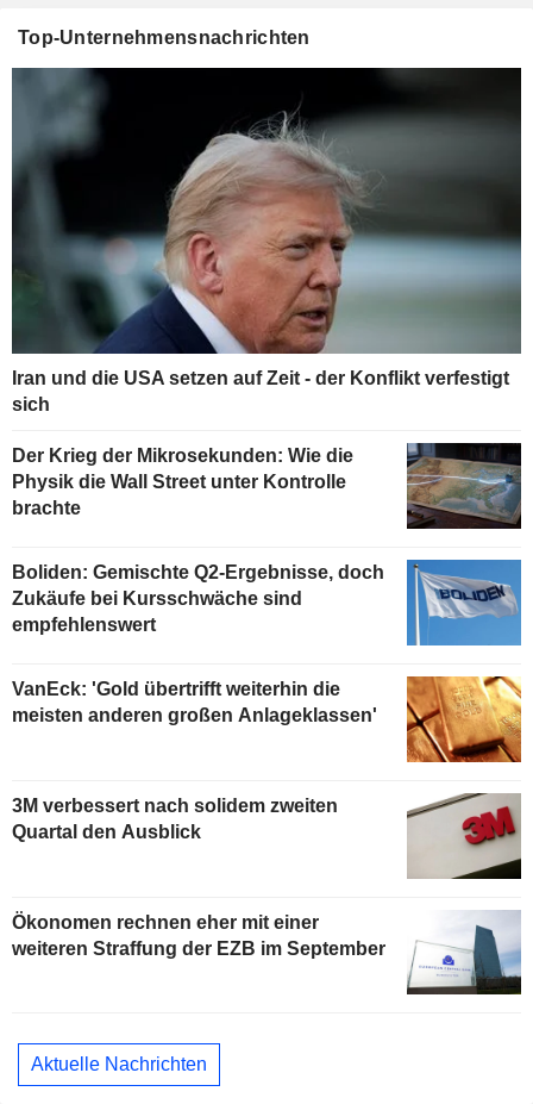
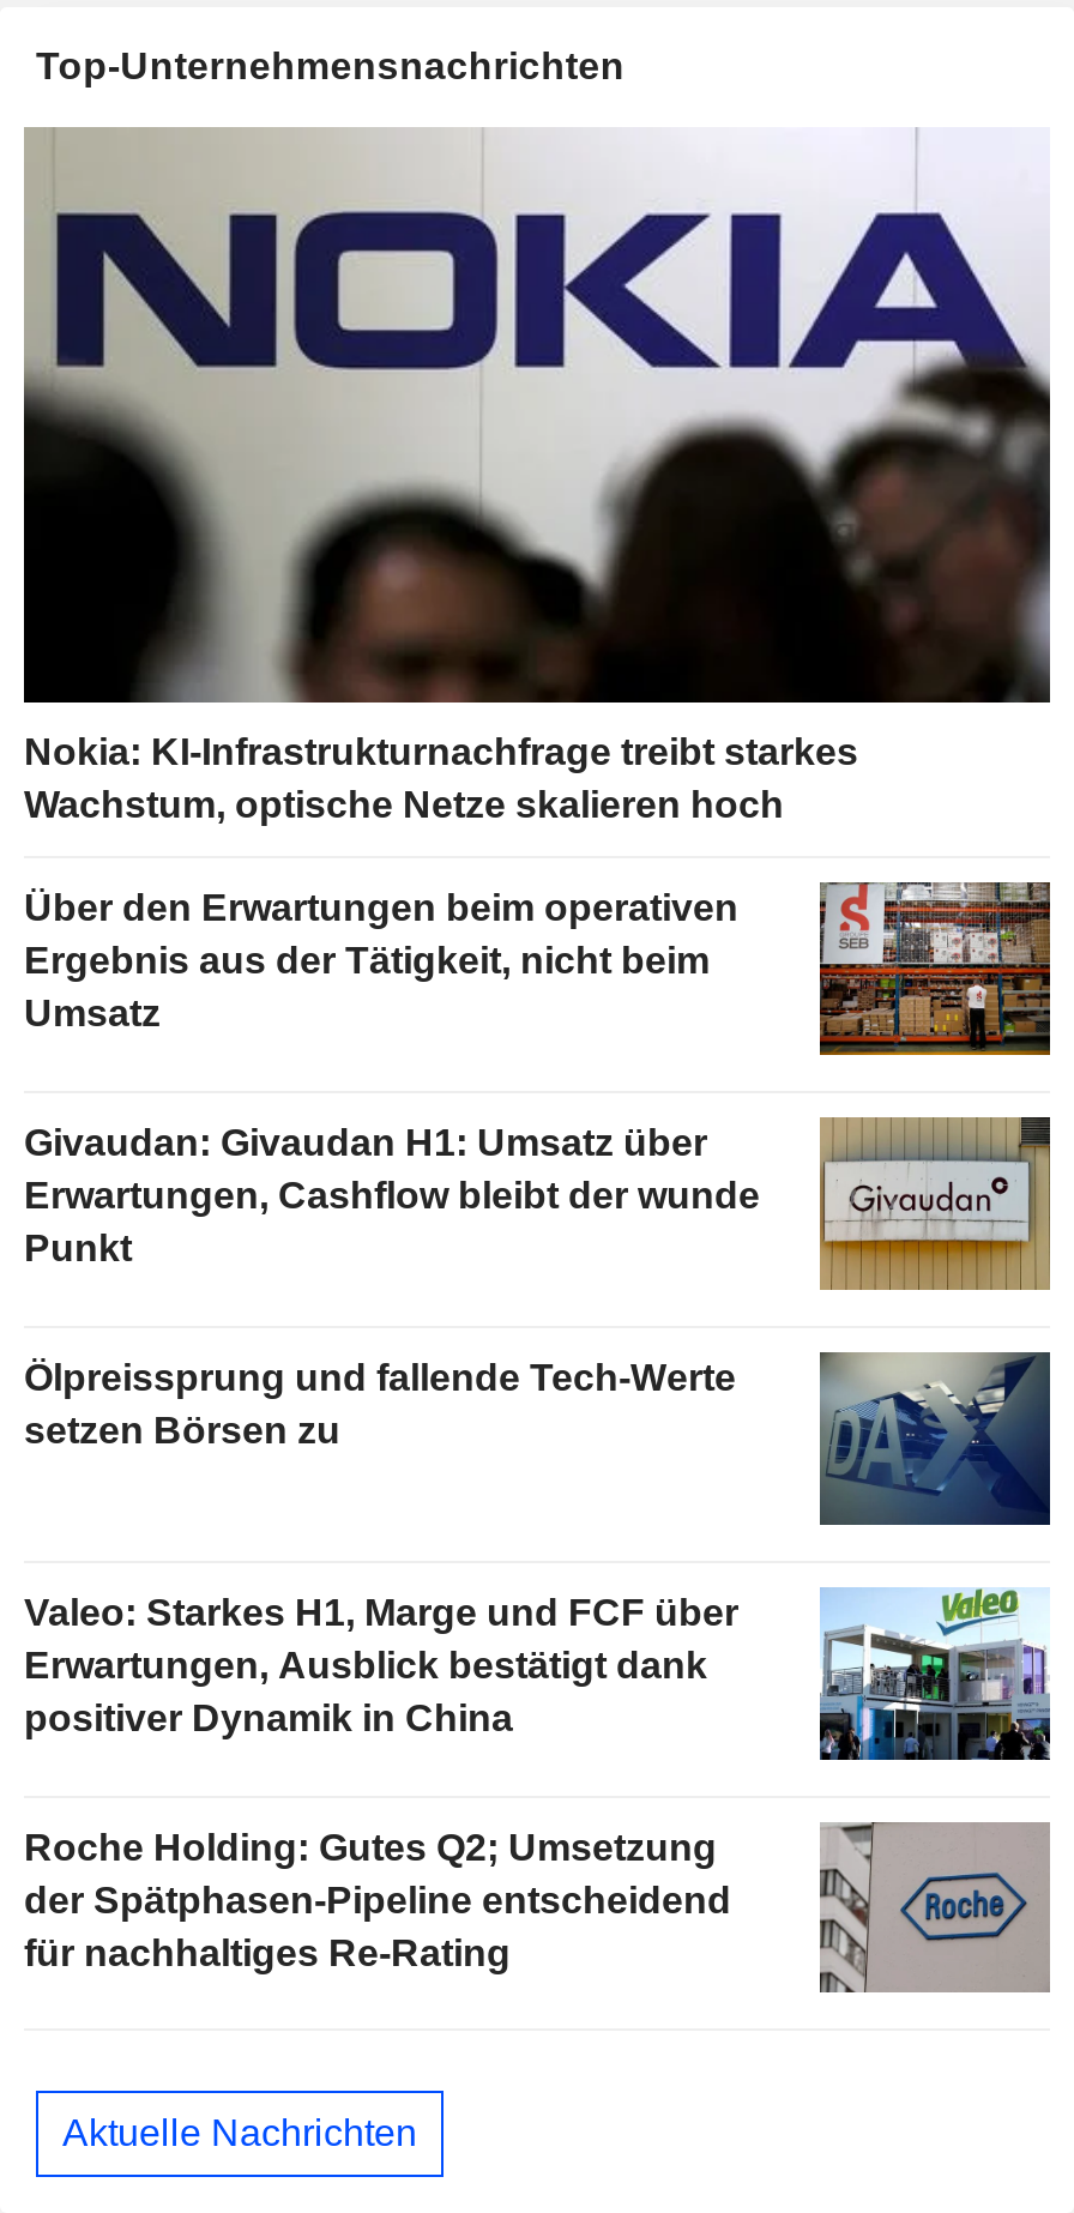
[12,67,522,415] [image] | Iran und die USA setzen auf Zeit - der Konflikt verfestigt | sich -> [24,127,1052,825] [image] | Nokia: KI-Infrastrukturnachfrage treibt starkes | Wachstum, optische Netze skalieren hoch
[12,446,353,518] Der Krieg der Mikrosekunden: Wie die | Physik die Wall Street unter Kontrolle | brachte -> [24,888,738,1034] Über den Erwartungen beim operativen | Ergebnis aus der Tätigkeit, nicht beim | Umsatz
[407,442,521,530] [image] -> [820,880,1050,1057] [image]
[12,559,522,647] [image] | Boliden: Gemischte Q2-Ergebnisse, doch | Zukäufe bei Kursschwäche sind | empfehlenswert -> [24,1115,1052,1292] [image] | Givaudan: Givaudan H1: Umsatz über | Erwartungen, Cashflow bleibt der wunde | Punkt
[12,675,522,763] [image] | VanEck: 'Gold übertrifft weiterhin die | meisten anderen großen Anlageklassen' -> [24,1350,1052,1527] [image] | Ölpreissprung und fallende Tech-Werte | setzen Börsen zu
[12,795,338,842] 3M verbessert nach solidem zweiten | Quartal den Ausblick -> [24,1591,738,1738] Valeo: Starkes H1, Marge und FCF über | Erwartungen, Ausblick bestätigt dank | positiver Dynamik in China
[406,792,521,879] [image] -> [817,1587,1052,1762] [image]
[12,910,521,994] [image] | Ökonomen rechnen eher mit einer | weiteren Straffung der EZB im September -> [24,1820,1050,1992] [image] | Roche Holding: Gutes Q2; Umsetzung | der Spätphasen-Pipeline entscheidend | für nachhaltiges Re-Rating

